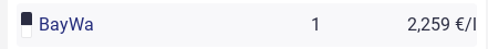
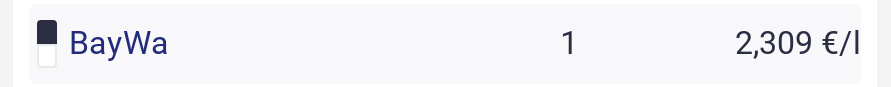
[407,14,477,35] 2,259 €/l -> [735,24,861,62] 2,309 €/l

